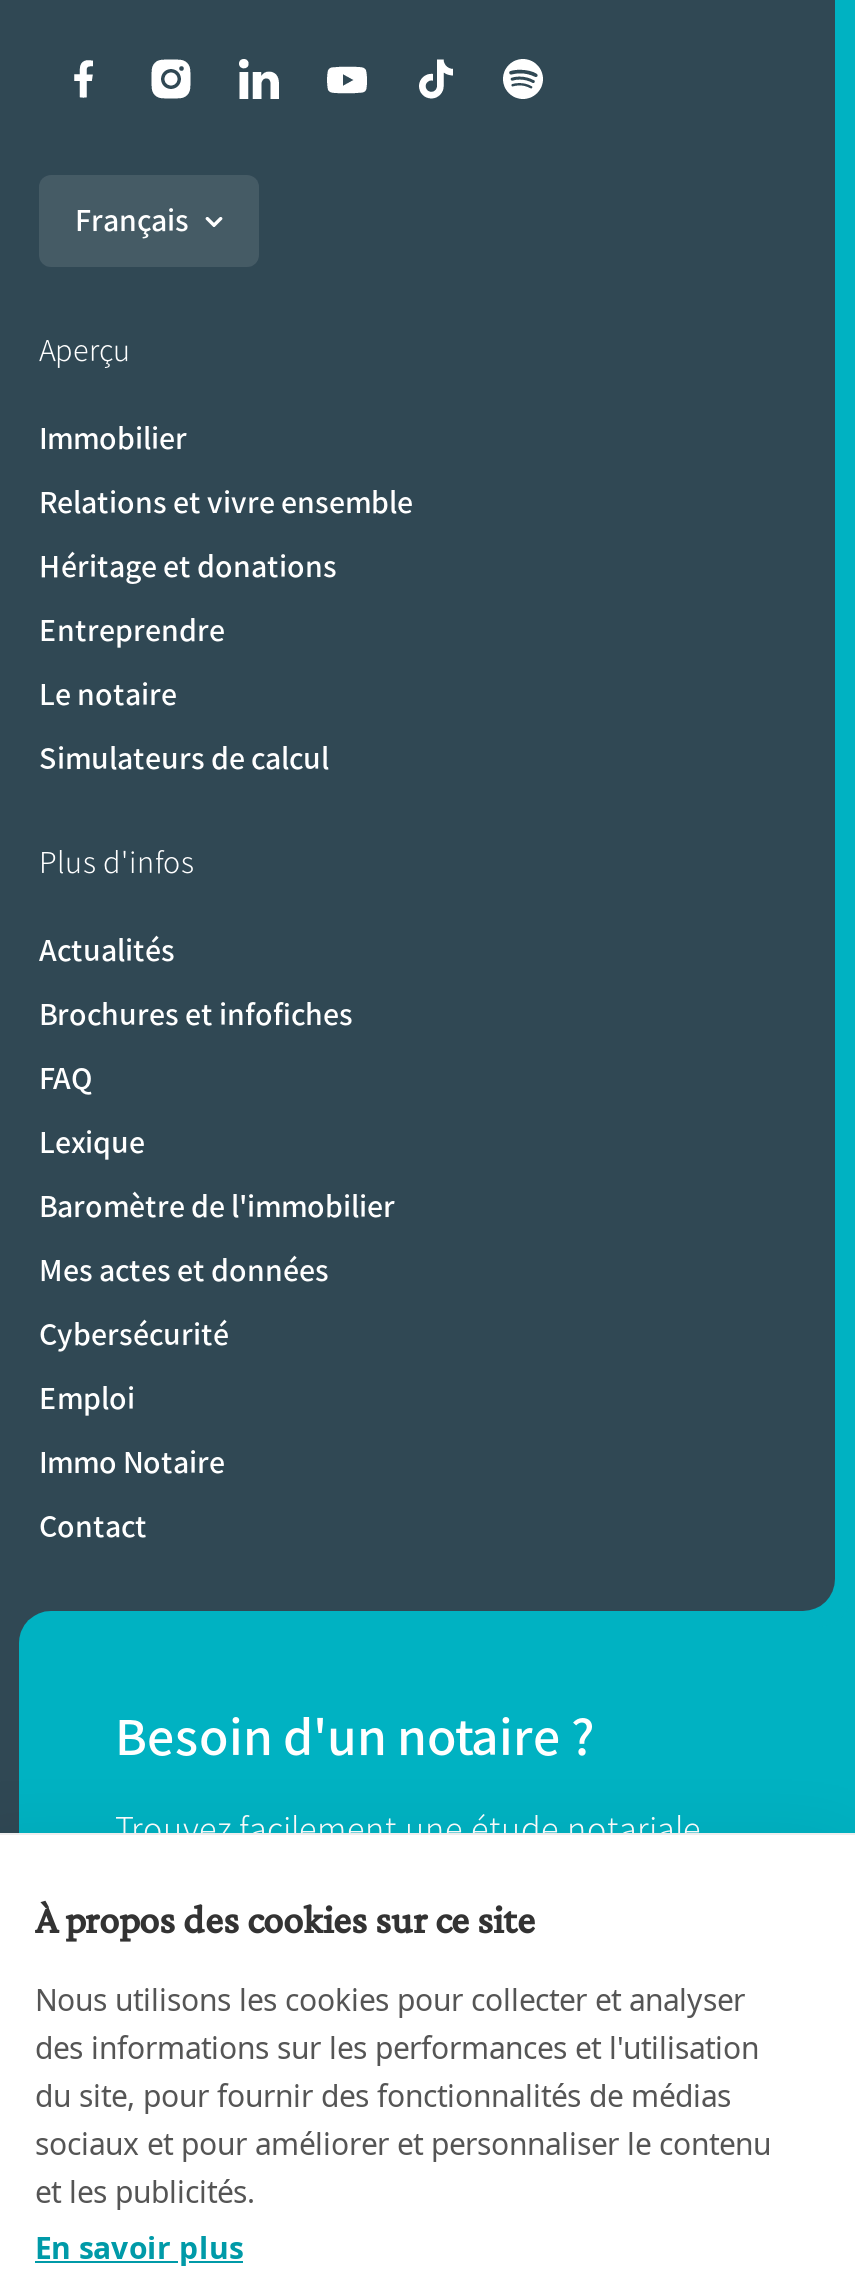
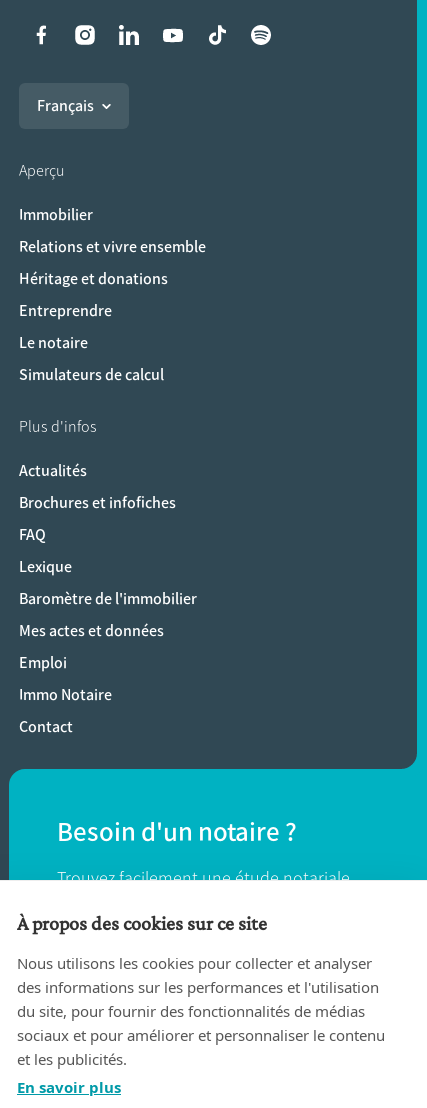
[39,1315,229,1353] Cybersécurité -> none

